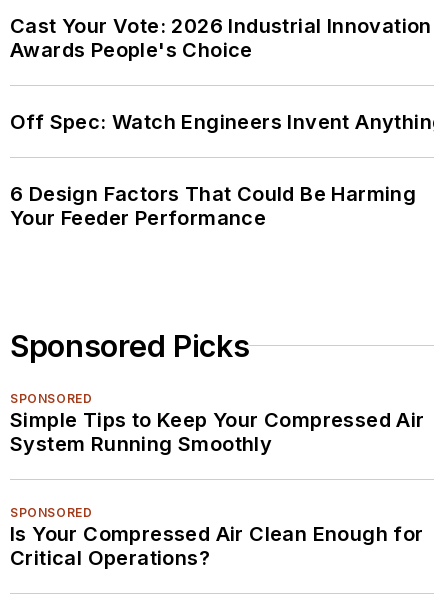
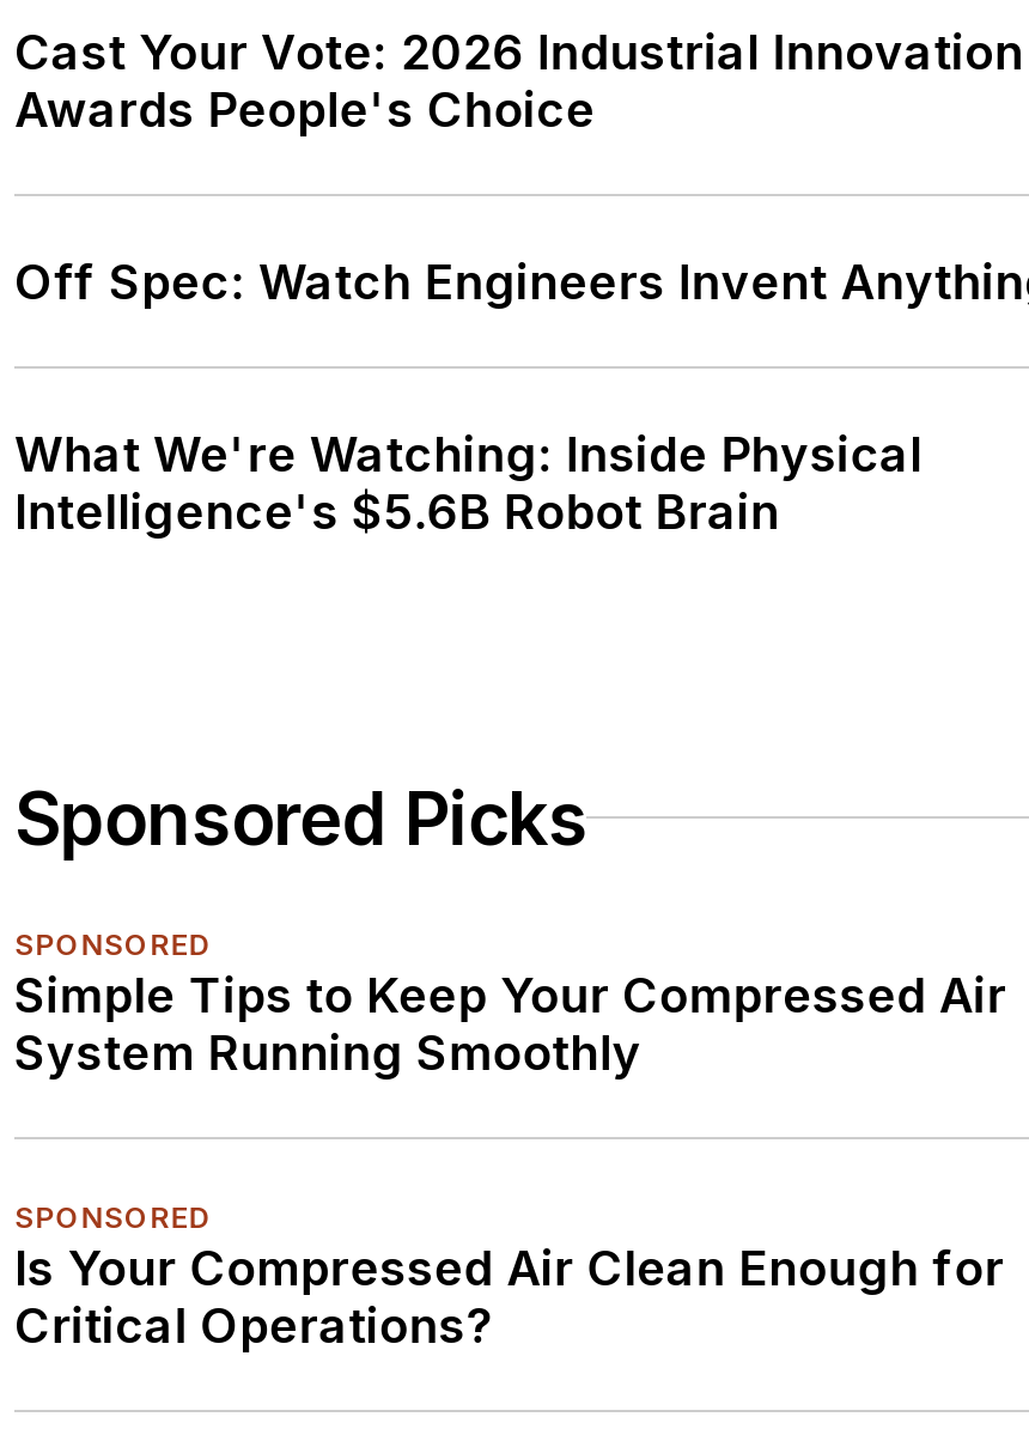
[10,182,416,230] 6 Design Factors That Could Be Harming | Your Feeder Performance -> [14,425,922,540] What We're Watching: Inside Physical | Intelligence's $5.6B Robot Brain

